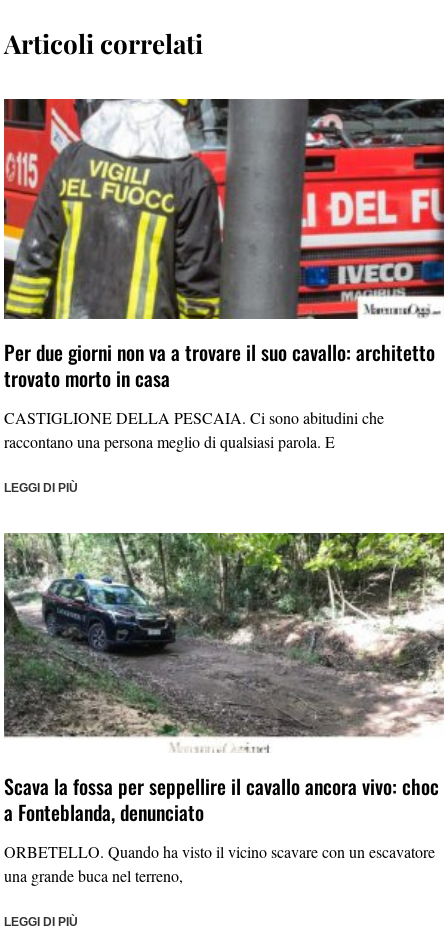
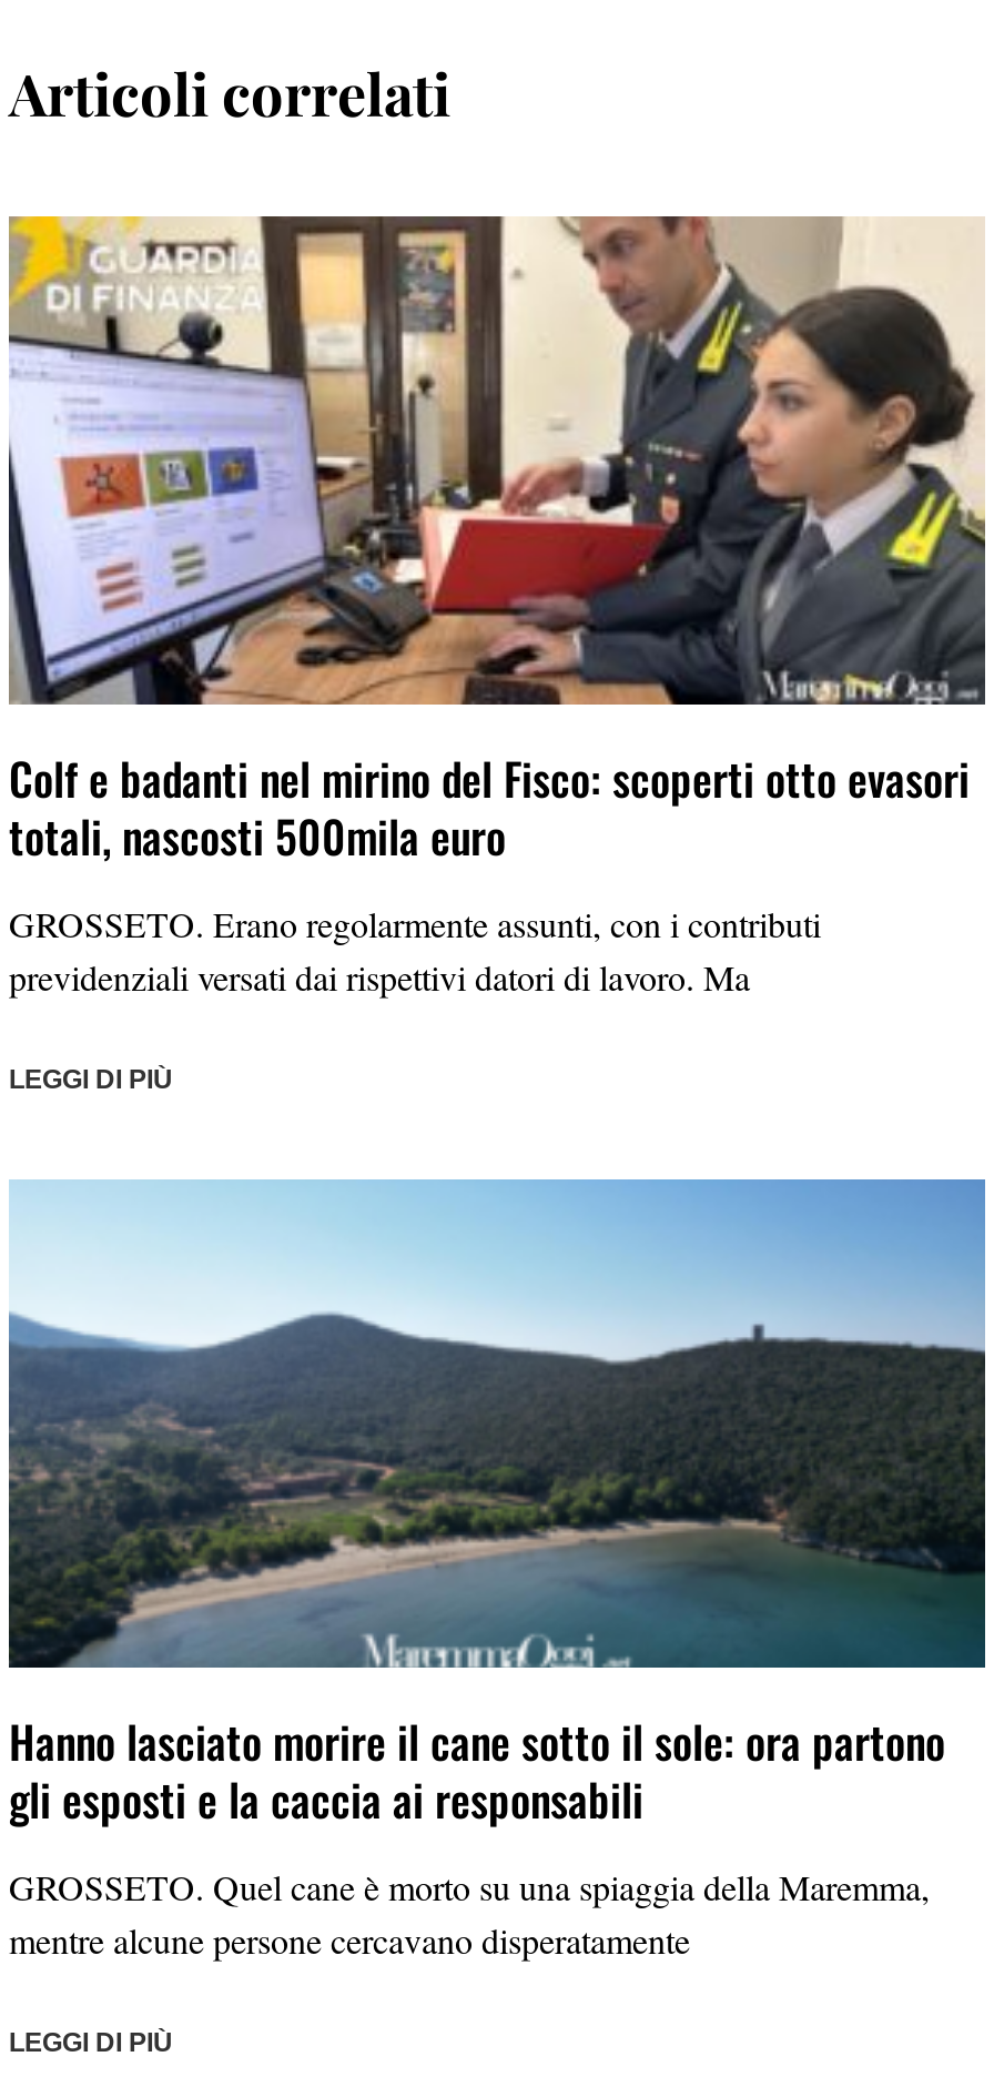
[3,98,445,393] [image] | Per due giorni non va a trovare il suo cavallo: architetto | trovato morto in casa -> [7,213,987,869] [image] | Colf e badanti nel mirino del Fisco: scoperti otto evasori | totali, nascosti 500mila euro
[4,407,384,452] CASTIGLIONE DELLA PESCAIA. Ci sono abitudini che | raccontano una persona meglio di qualsiasi parola. E -> [9,900,821,1000] GROSSETO. Erano regolarmente assunti, con i contributi | previdenziali versati dai rispettivi datori di lavoro. Ma
[3,532,445,827] [image] | Scava la fossa per seppellire il cavallo ancora vivo: choc | a Fonteblanda, denunciato -> [7,1178,987,1832] [image] | Hanno lasciato morire il cane sotto il sole: ora partono | gli esposti e la caccia ai responsabili
[4,841,435,886] ORBETELLO. Quando ha visto il vicino scavare con un escavatore | una grande buca nel terreno, -> [9,1863,930,1963] GROSSETO. Quel cane è morto su una spiaggia della Maremma, | mentre alcune persone cercavano disperatamente

